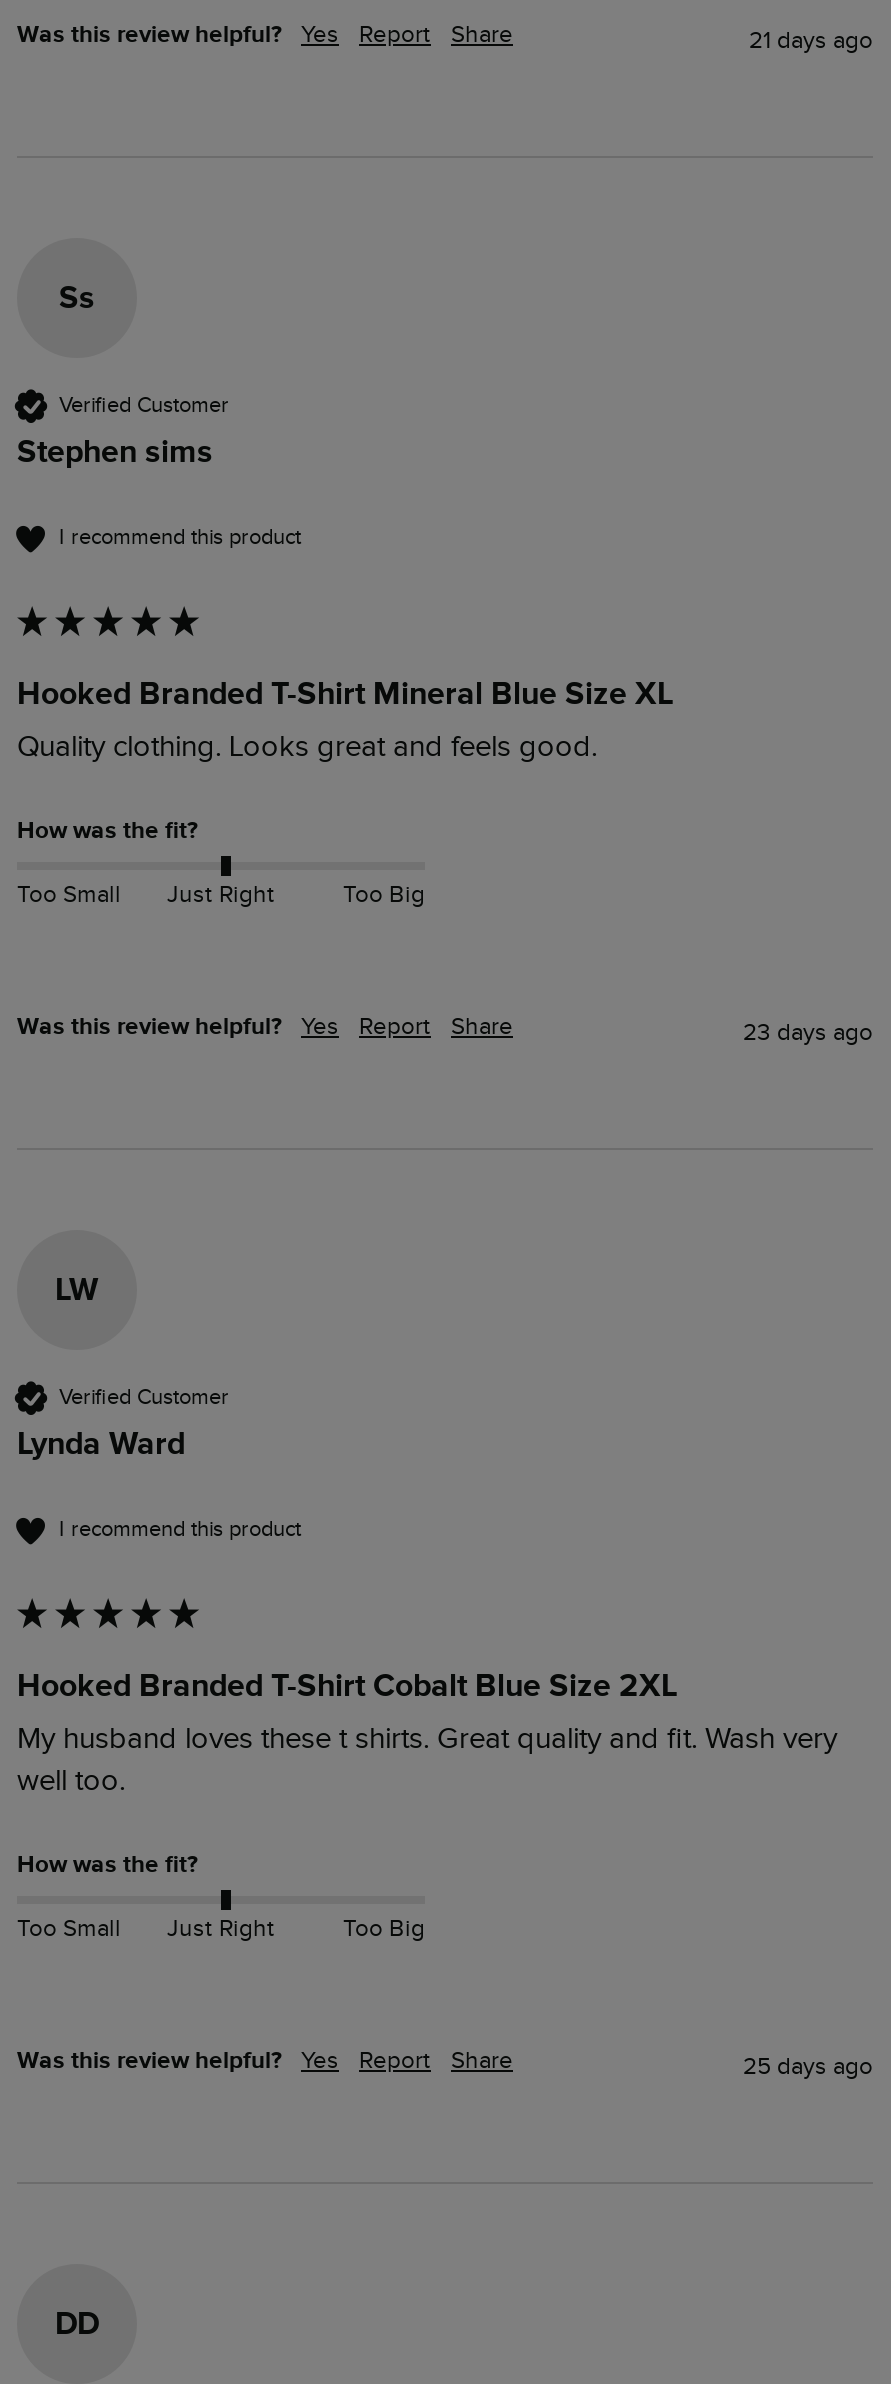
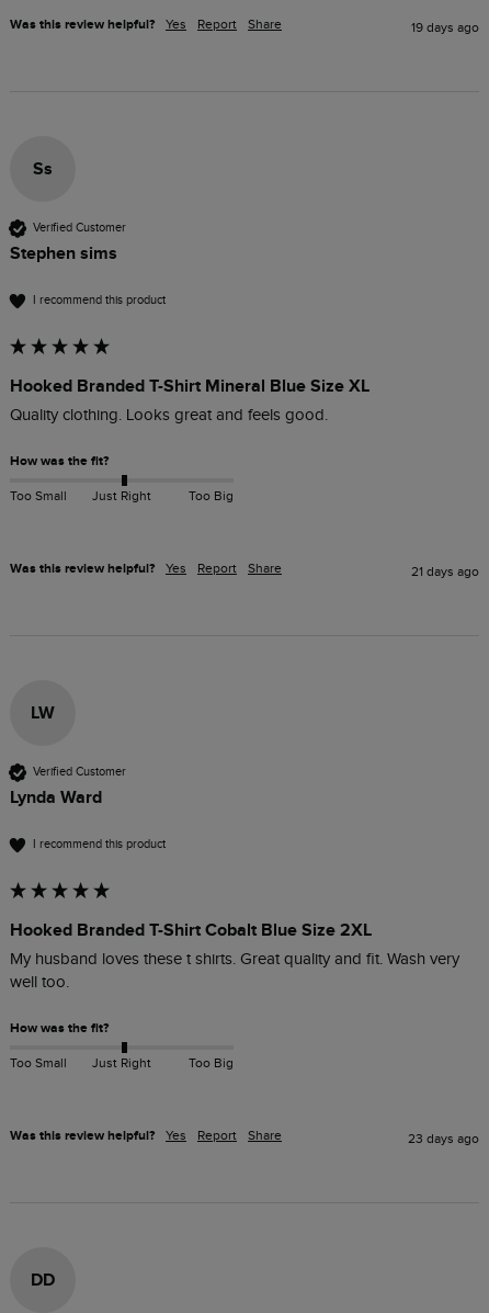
[749,26,873,54] 21 days ago -> [411,20,479,35] 19 days ago
[743,1018,873,1046] 23 days ago -> [411,564,479,579] 21 days ago
[743,2052,873,2080] 25 days ago -> [408,1131,479,1146] 23 days ago

